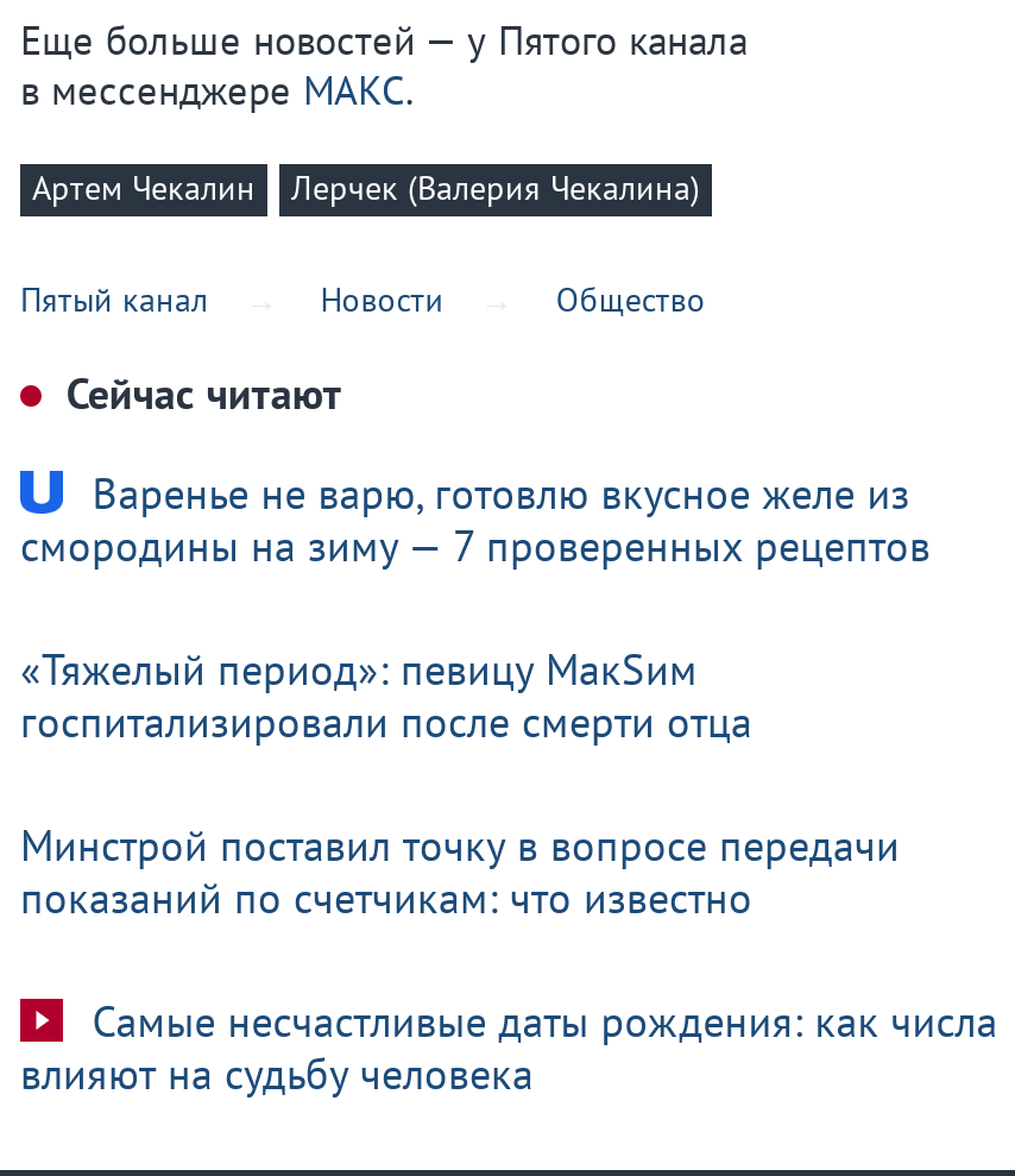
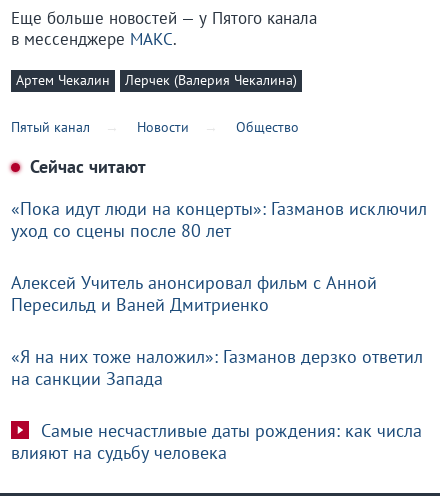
[20,466,931,573] Варенье не варю, готовлю вкусное желе из | смородины на зиму — 7 проверенных рецептов -> [11,197,427,242] «Пока идут люди на концерты»: Газманов исключил | уход со сцены после 80 лет
[20,642,752,749] «Тяжелый период»: певицу МакSим | госпитализировали после смерти отца -> [11,271,377,316] Алексей Учитель анонсировал фильм с Анной | Пересильд и Ваней Дмитриенко
[20,818,900,925] Минстрой поставил точку в вопросе передачи | показаний по счетчикам: что известно -> [11,345,423,390] «Я на них тоже наложил»: Газманов дерзко ответил | на санкции Запада

